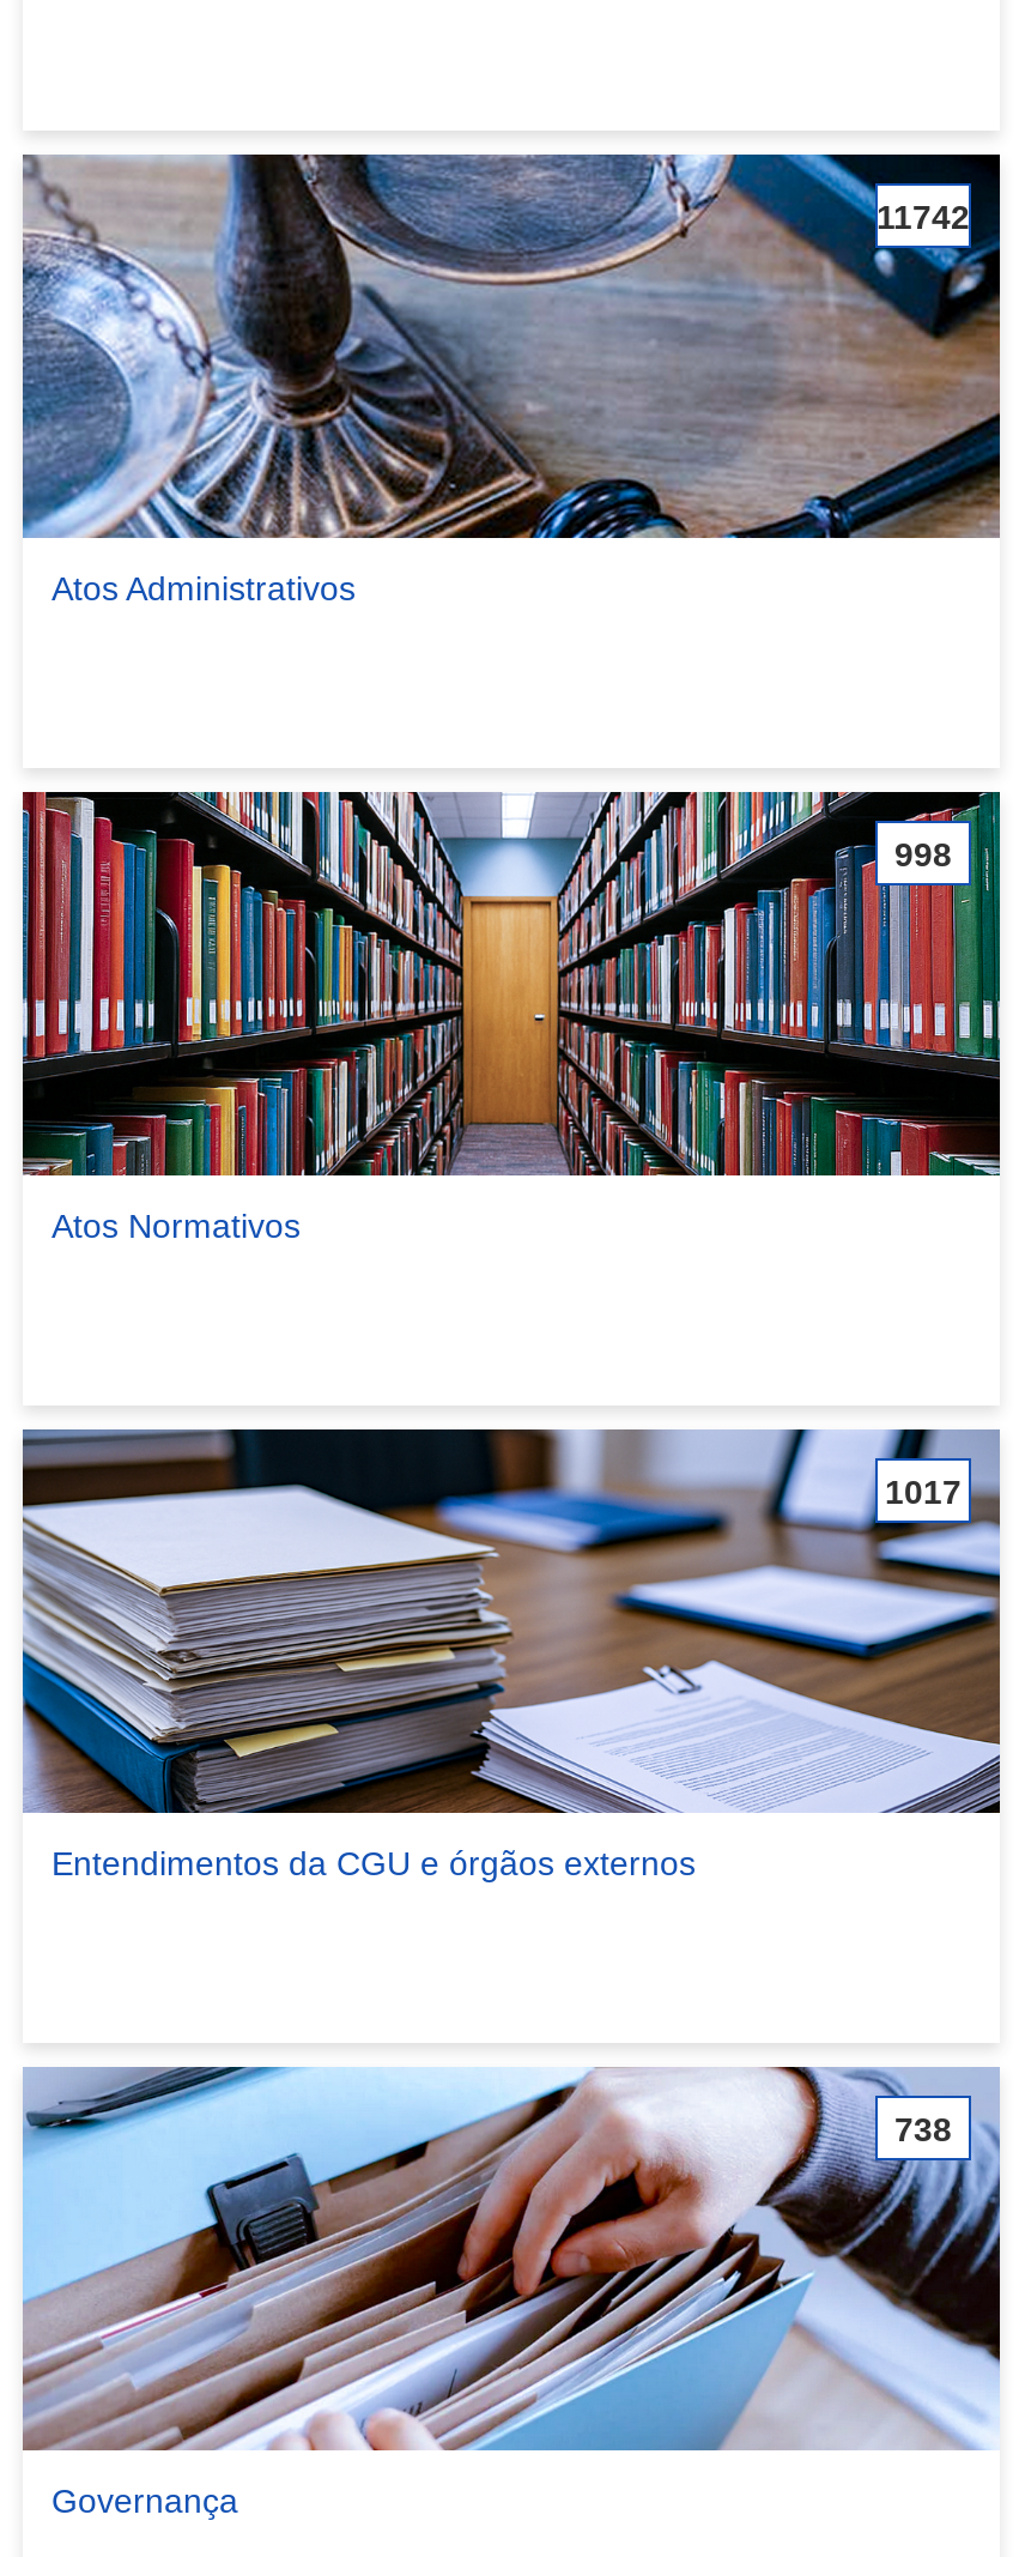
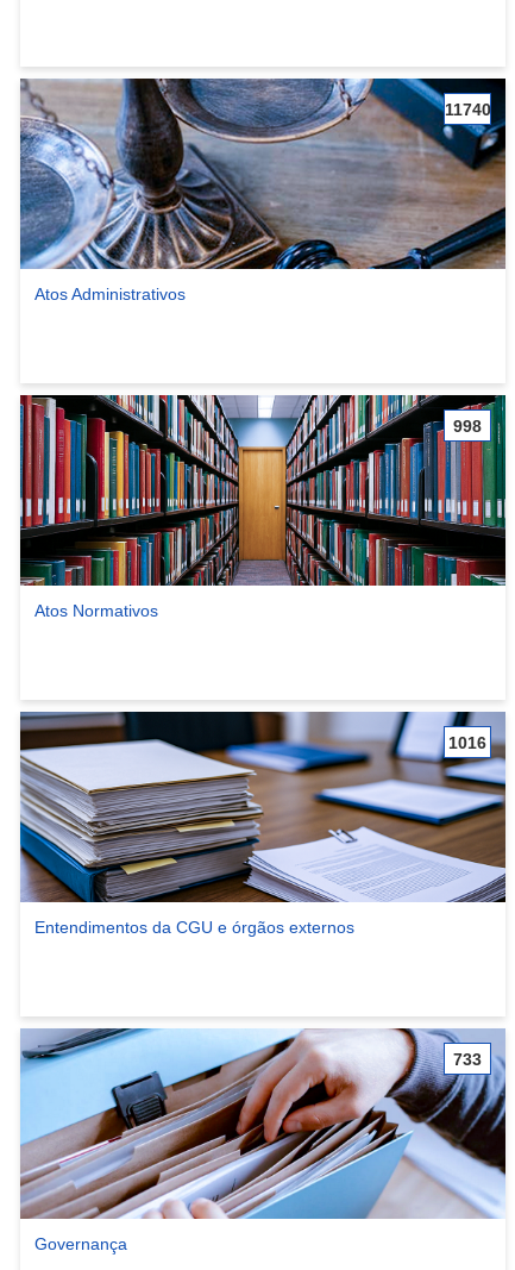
[877,197,970,235] 11742 -> [444,99,491,118] 11740
[885,1471,962,1510] 1017 -> [448,733,486,752] 1016
[894,2109,952,2147] 738 -> [453,1049,482,1068] 733

